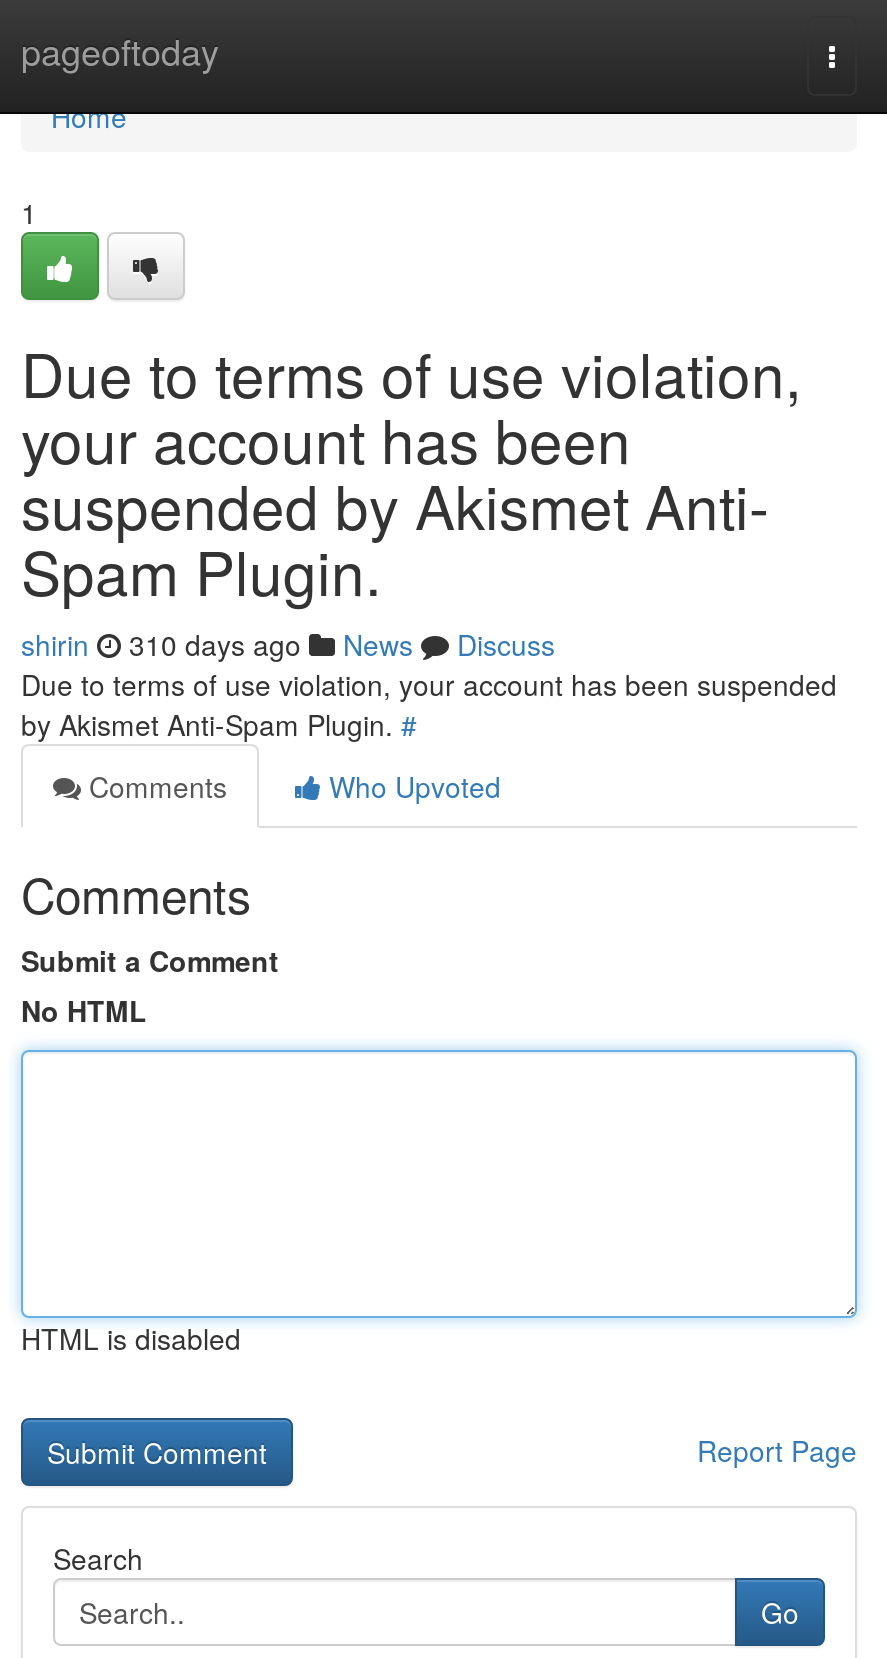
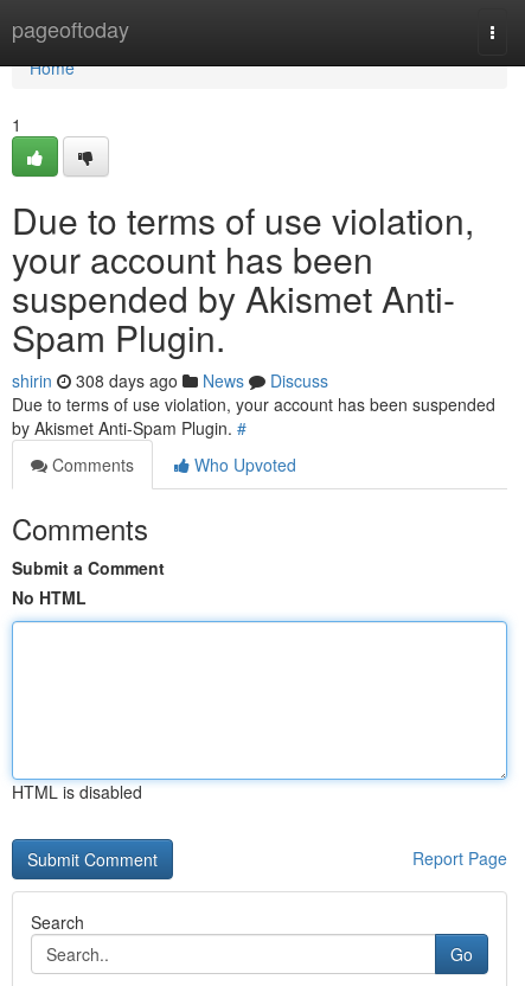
[21,624,555,664] shirin 310 days ago News Discuss -> [12,369,328,392] shirin 308 days ago News Discuss

